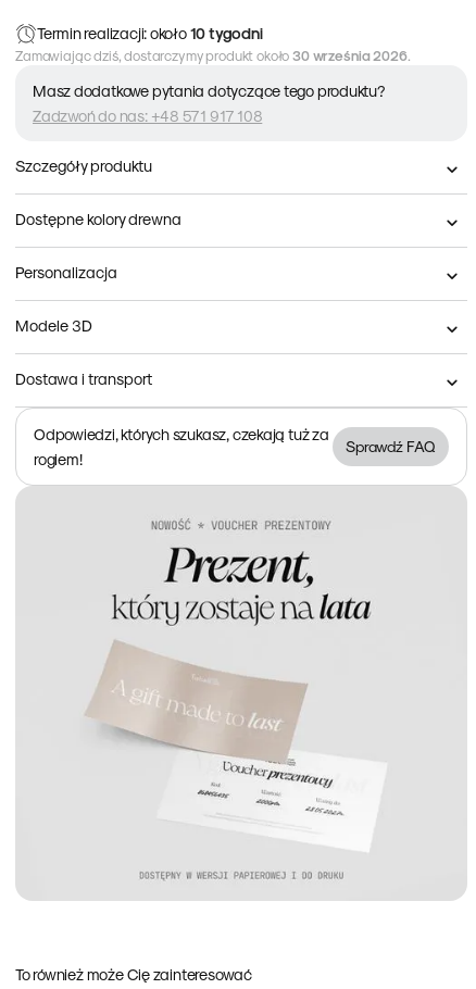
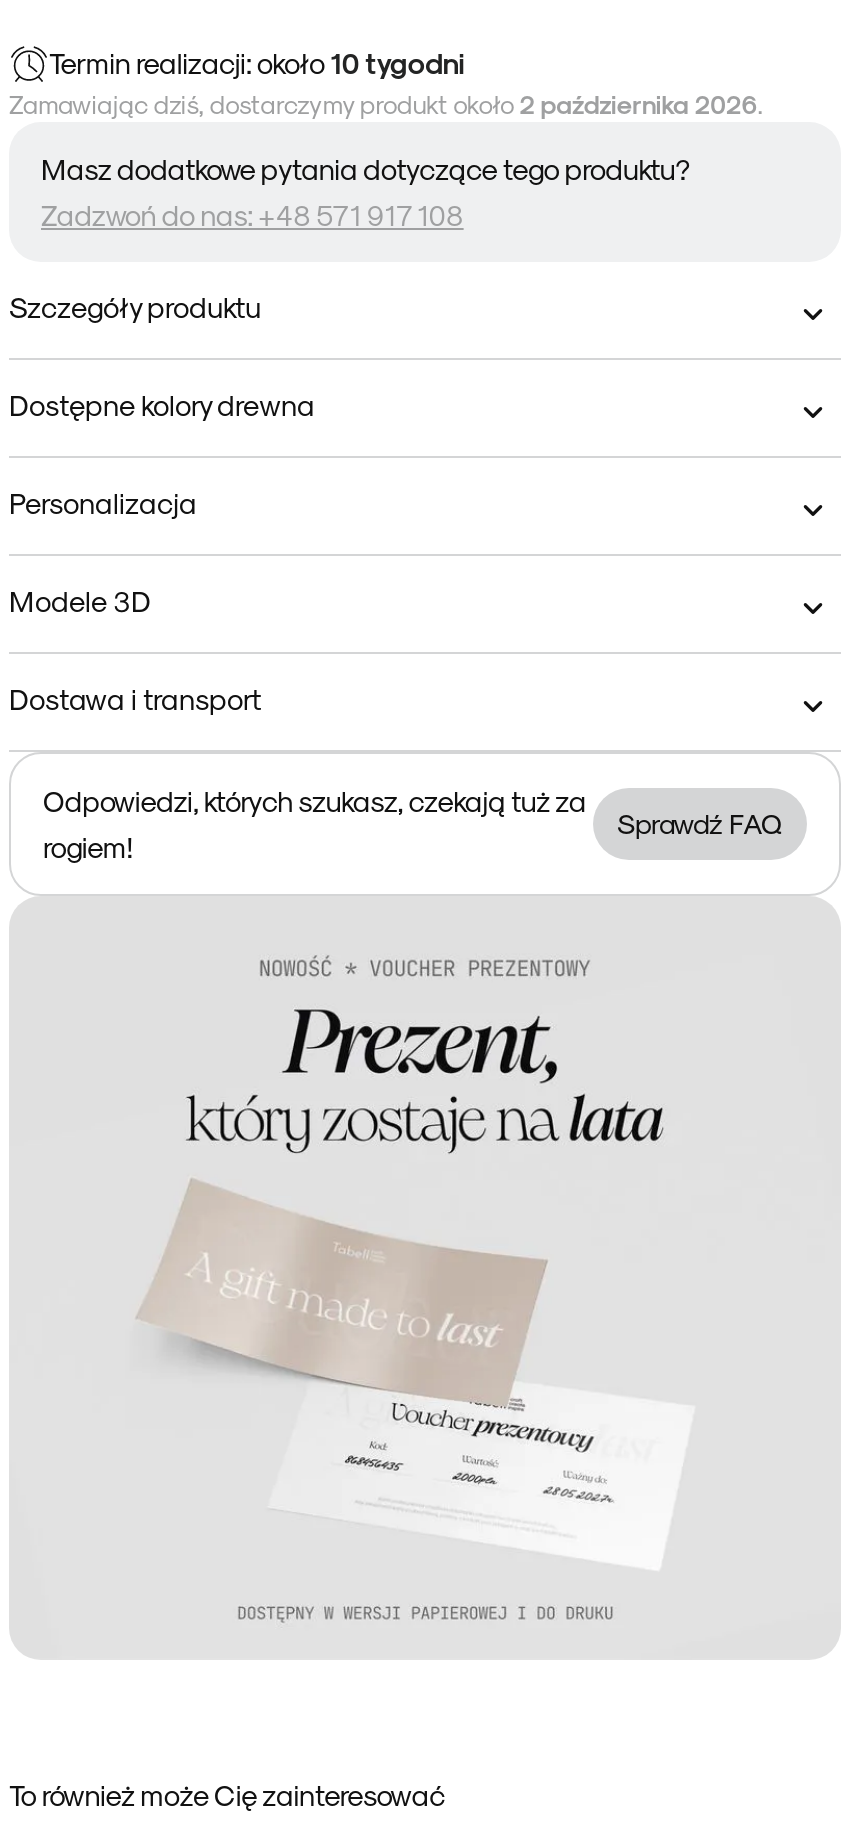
[15,47,410,63] Zamawiając dziś, dostarczymy produkt około 30 września 2026. -> [9,88,763,118] Zamawiając dziś, dostarczymy produkt około 2 października 2026.

